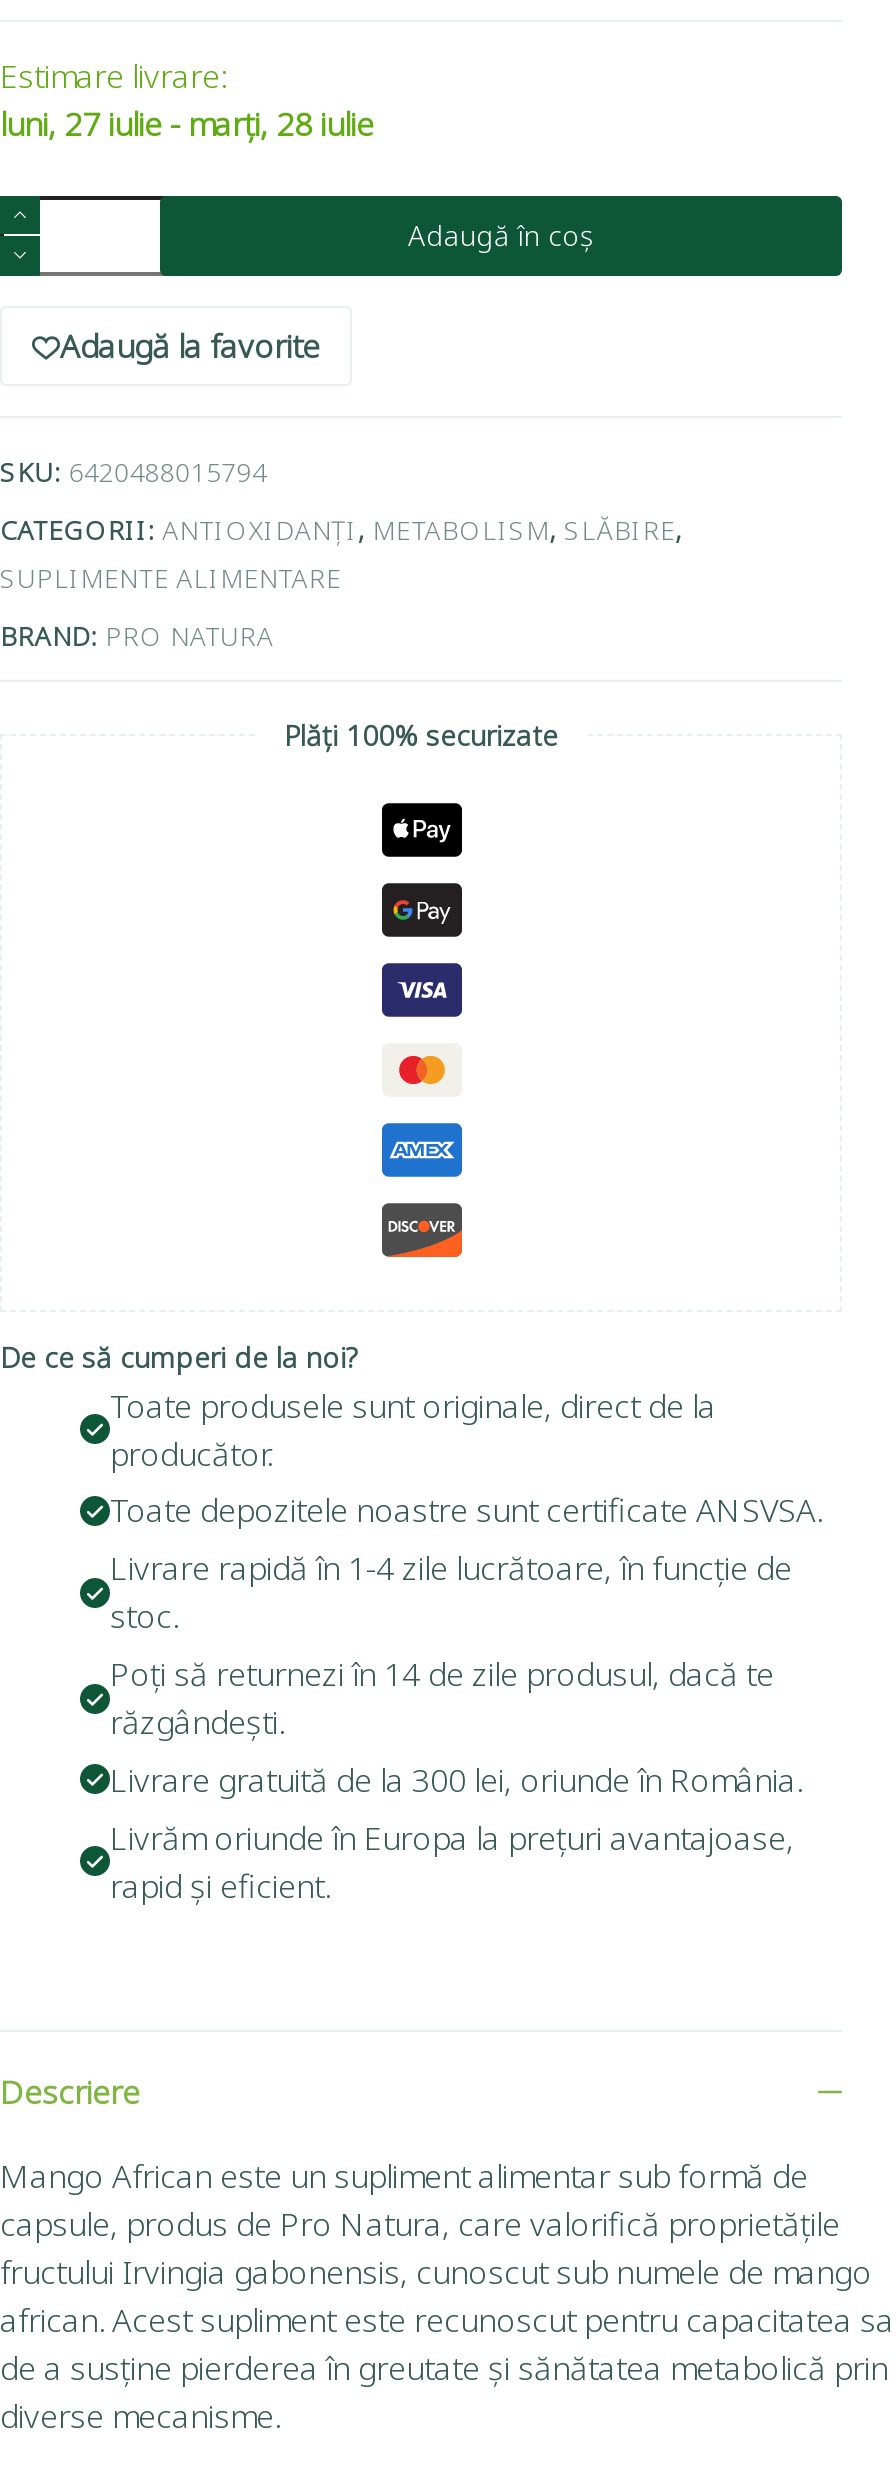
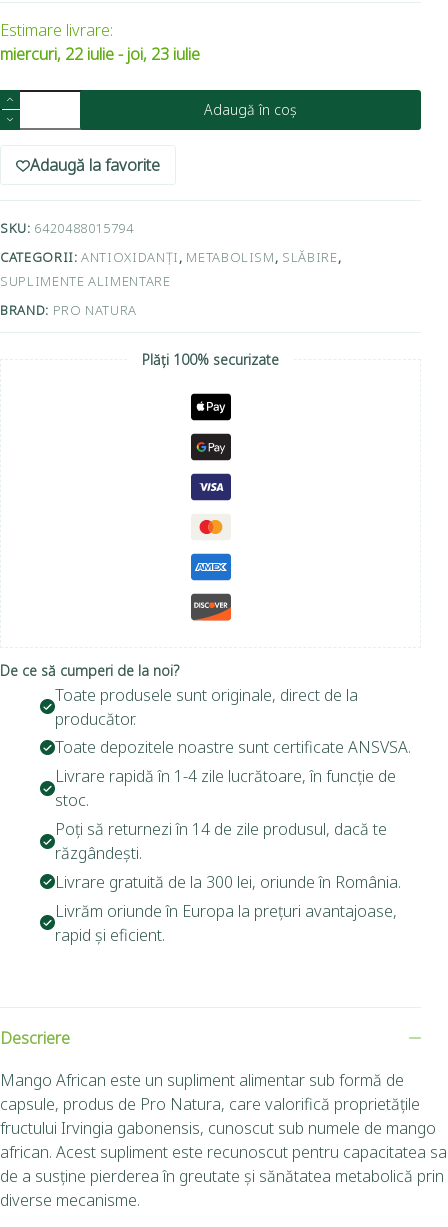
[0,101,374,145] luni, 27 iulie - marți, 28 iulie -> [0,43,200,65] miercuri, 22 iulie - joi, 23 iulie

